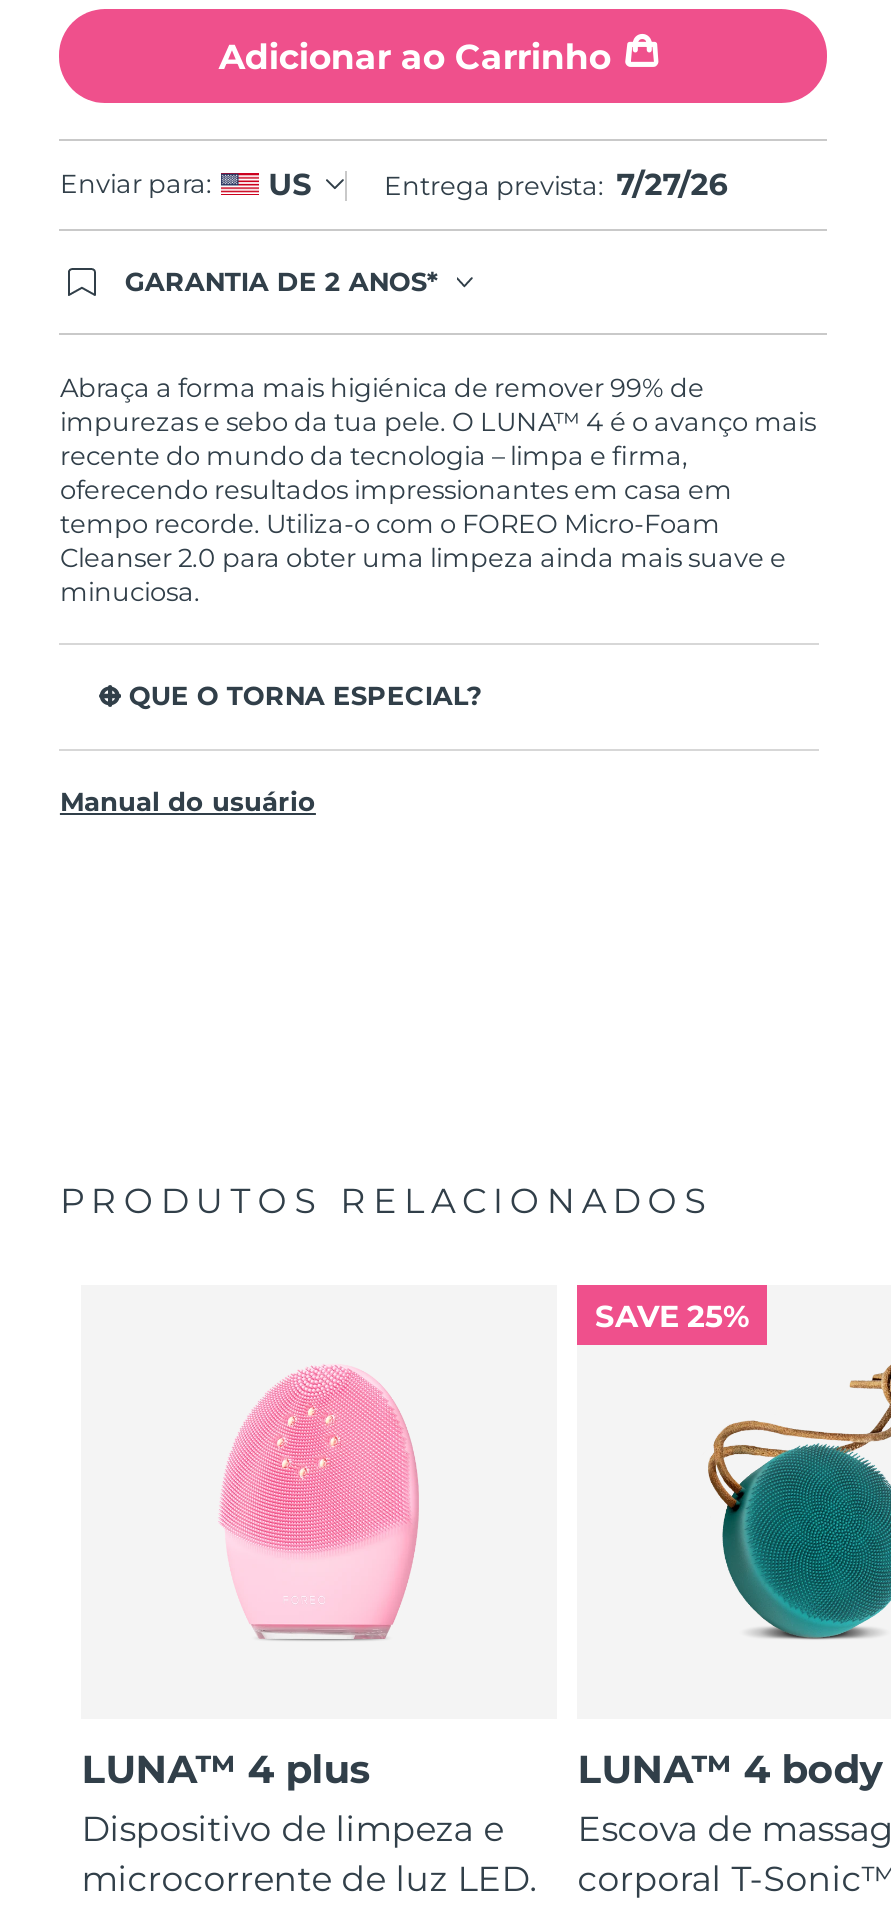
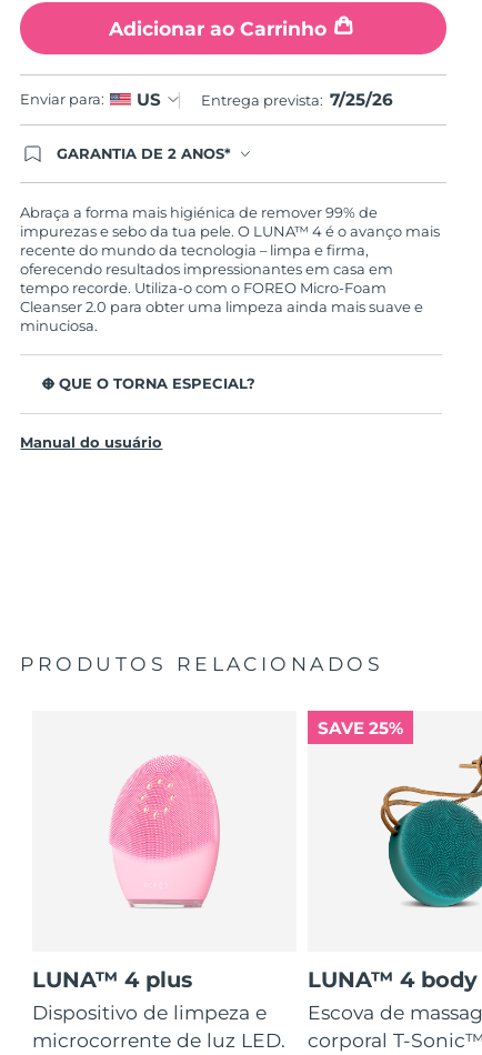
[384,164,729,202] Entrega prevista: 7/27/26 -> [200,88,393,109] Entrega prevista: 7/25/26

